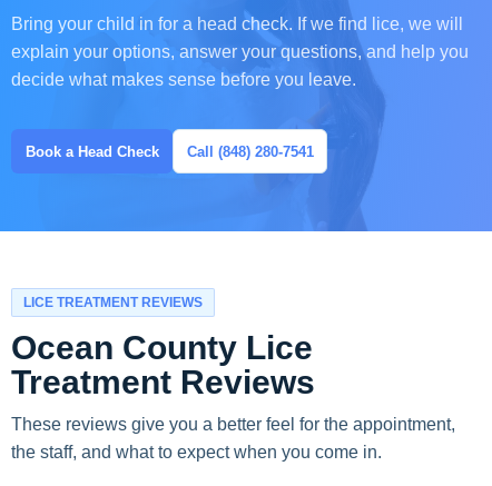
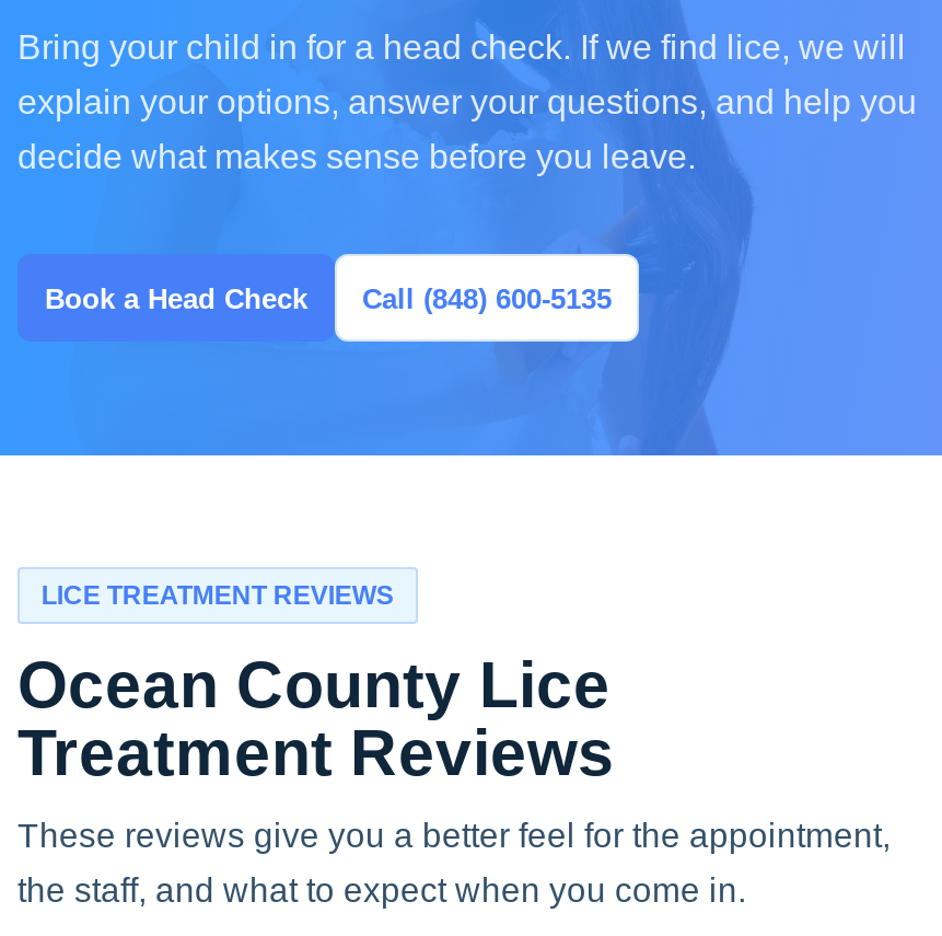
[25,143,313,160] Book a Head Check Call (848) 280-7541 -> [45,282,612,315] Book a Head Check Call (848) 600-5135

